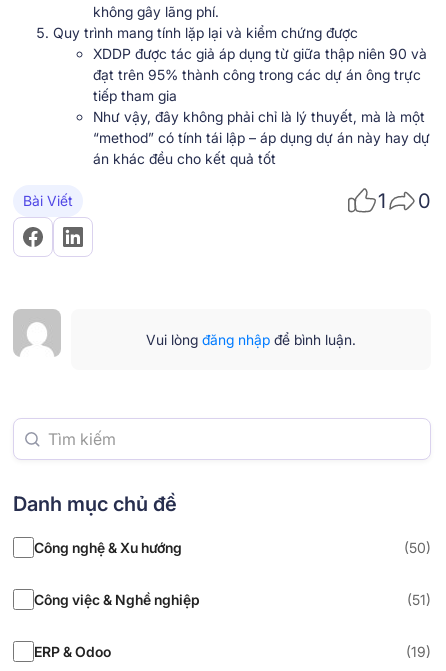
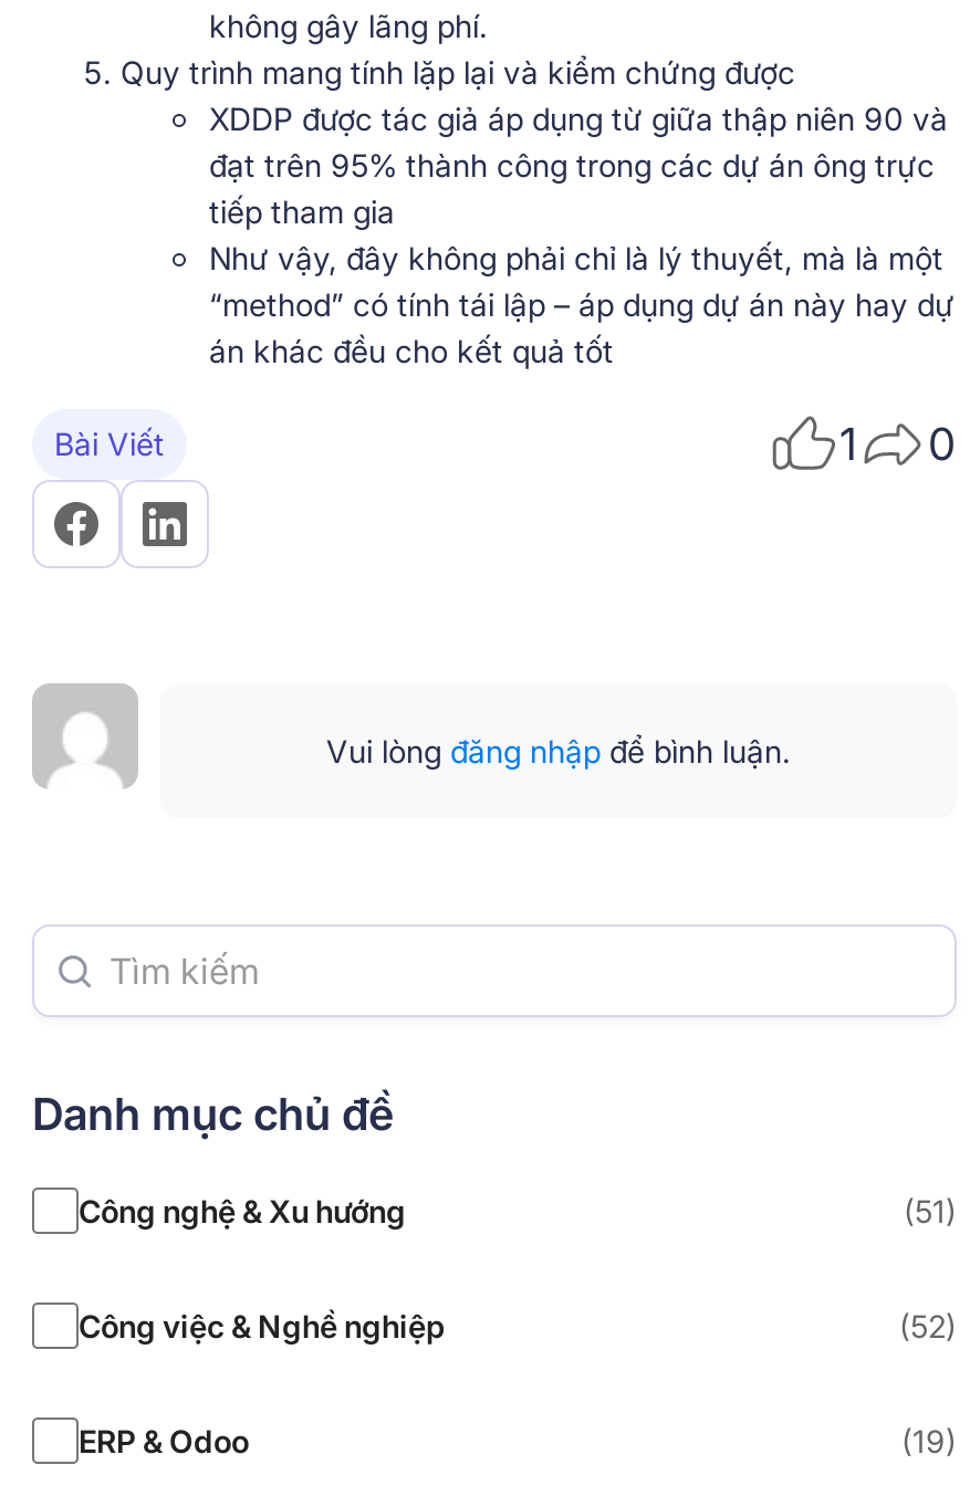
[404,539,431,556] (50) -> [904,1193,957,1230] (51)
[407,591,431,608] (51) -> [899,1308,957,1345] (52)

